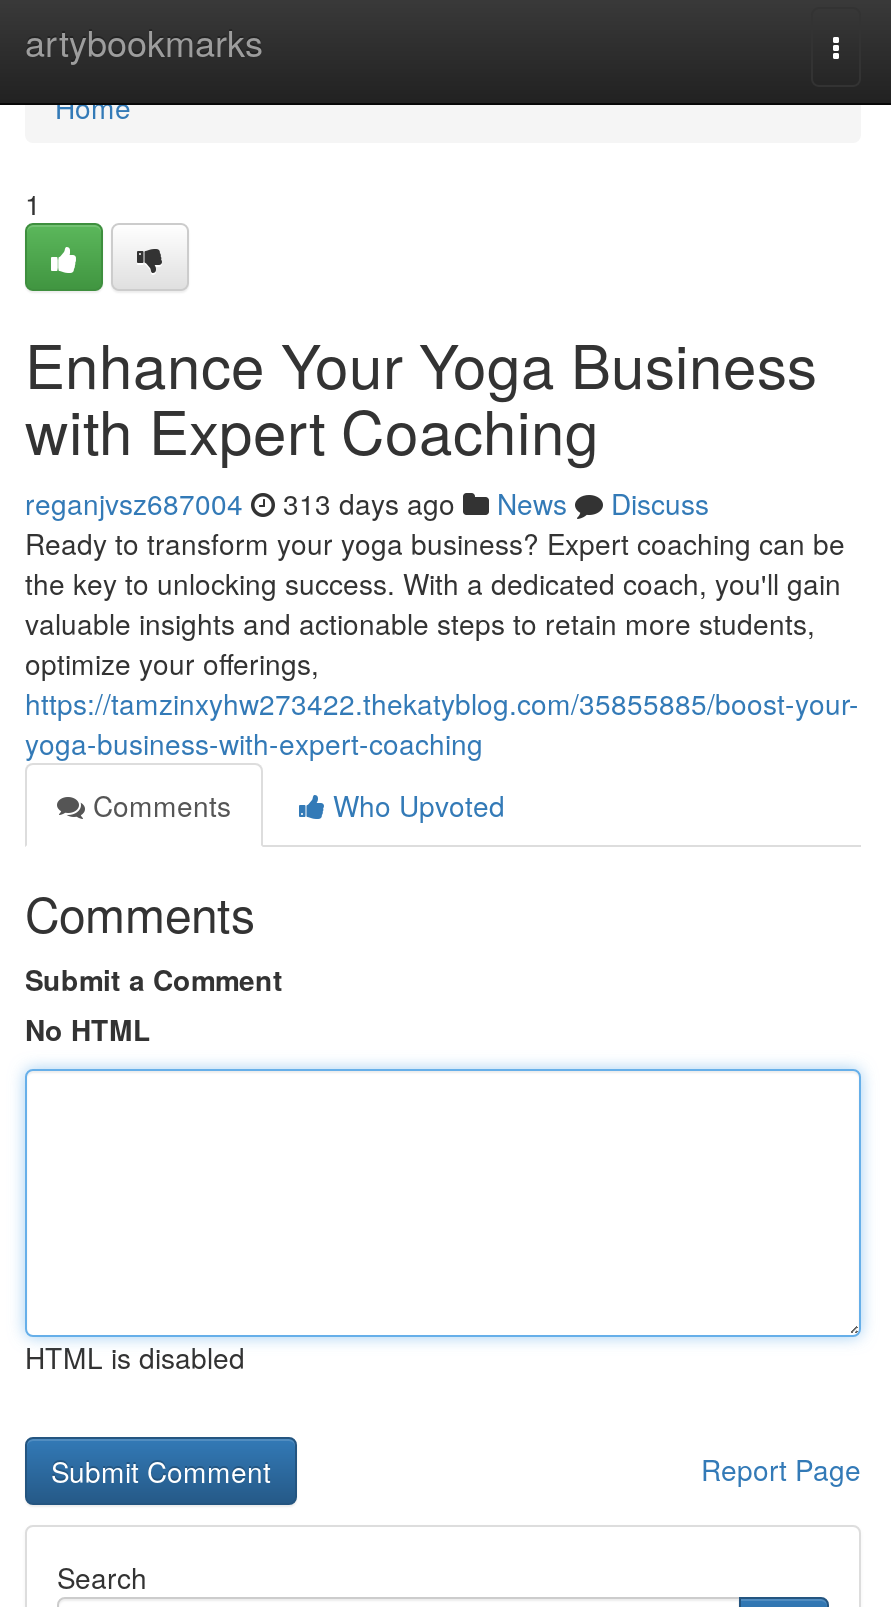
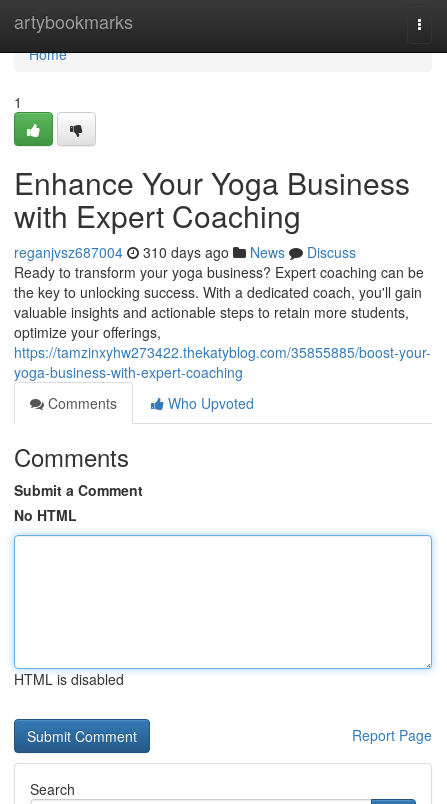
[25,483,709,523] reganjvsz687004 313 days ago News Discuss -> [14,242,356,262] reganjvsz687004 310 days ago News Discuss

